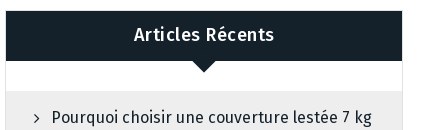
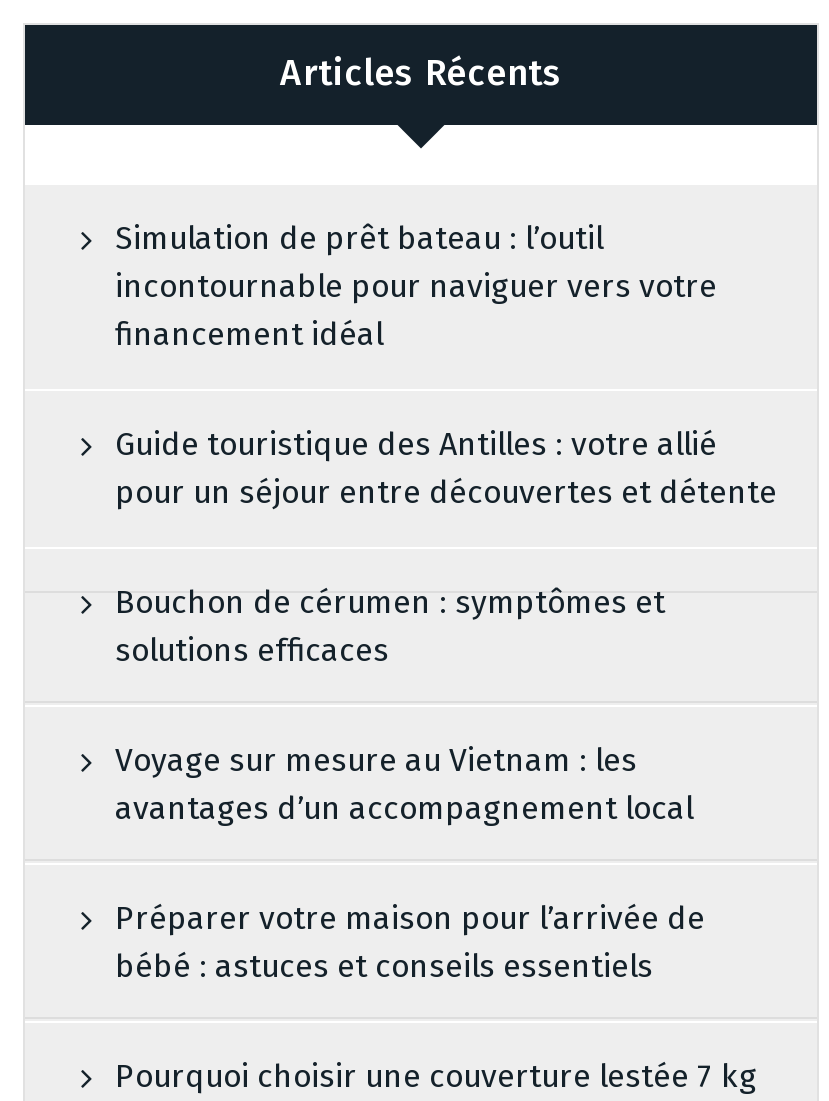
none -> [115,218,777,984] Simulation de prêt bateau : l’outil | incontournable pour naviguer vers votre | financement idéal | Guide touristique des Antilles : votre allié | pour un séjour entre découvertes et détente | Bouchon de cérumen : symptômes et | solutions efficaces | Voyage sur mesure au Vietnam : les | avantages d’un accompagnement local | Préparer votre maison pour l’arrivée de | bébé : astuces et conseils essentiels

